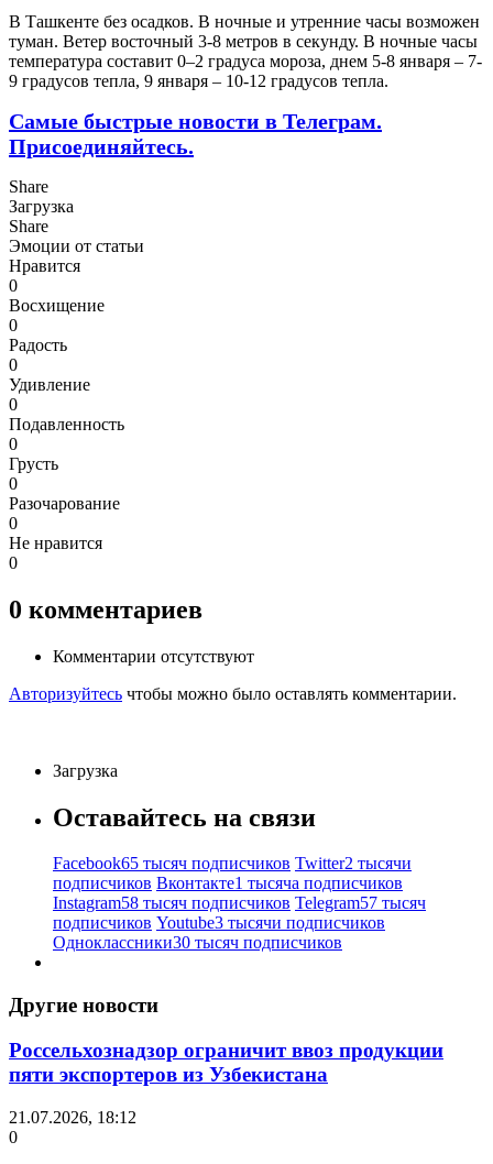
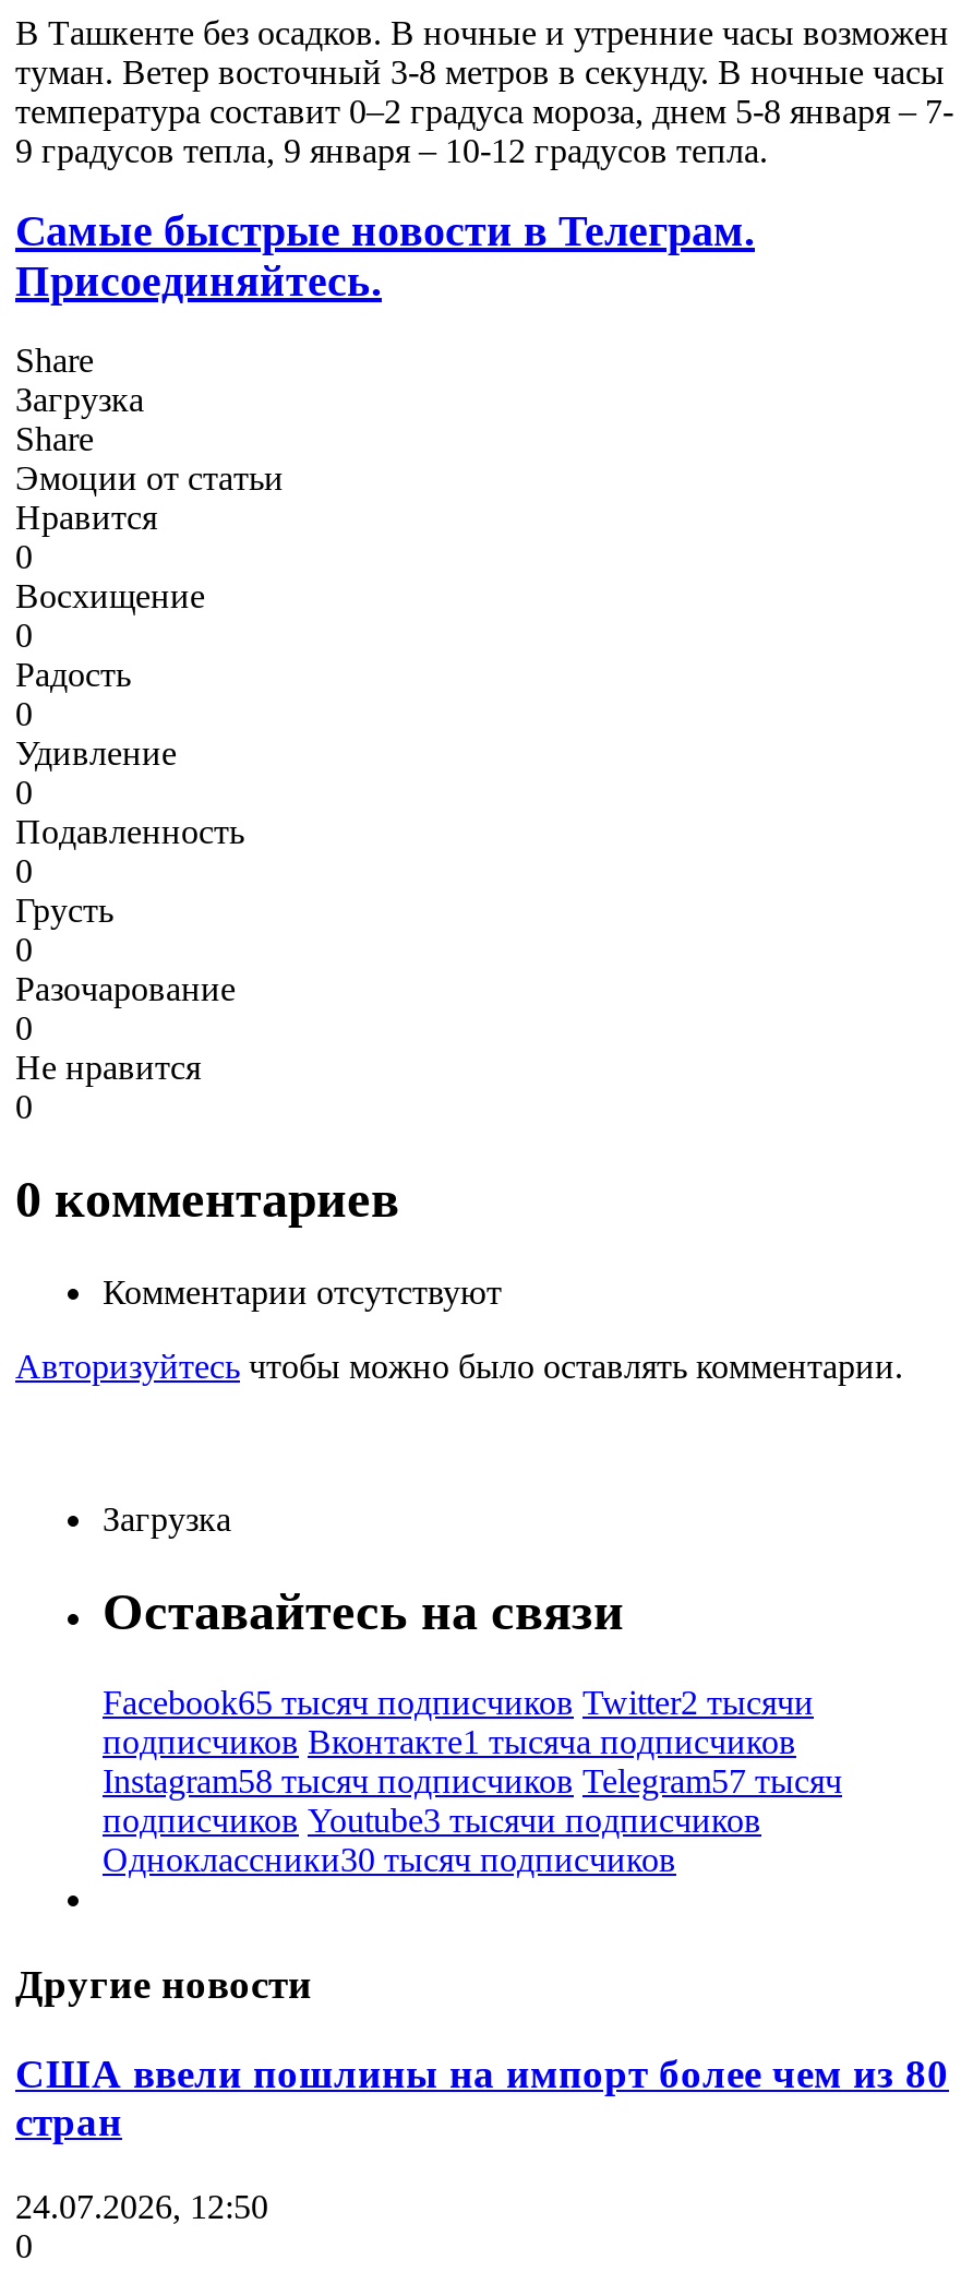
[9,1038,443,1086] Россельхознадзор ограничит ввоз продукции | пяти экспортеров из Узбекистана -> [15,2050,949,2144] США ввели пошлины на импорт более чем из 80 | стран
[9,1107,136,1126] 21.07.2026, 18:12 -> [15,2187,268,2224] 24.07.2026, 12:50

